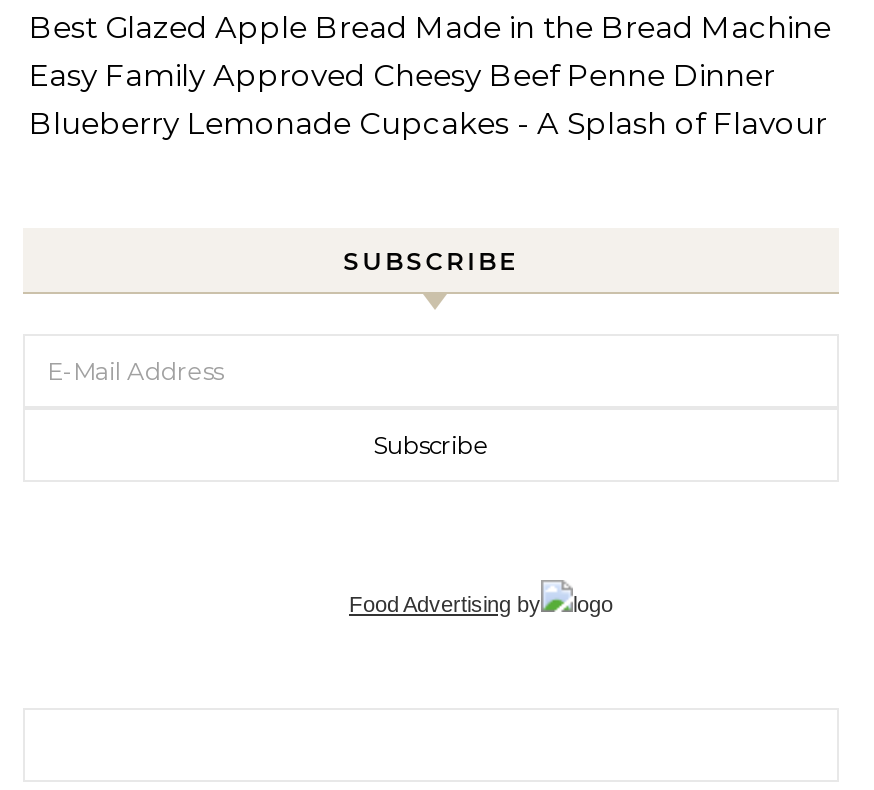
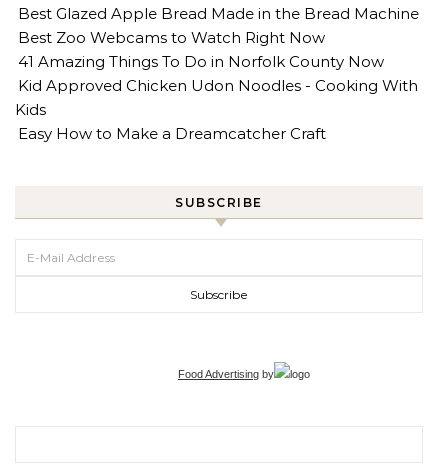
[29,56,827,142] Easy Family Approved Cheesy Beef Penne Dinner | Blueberry Lemonade Cupcakes - A Splash of Flavour -> [15,28,418,143] Best Zoo Webcams to Watch Right Now | 41 Amazing Things To Do in Norfolk County Now | Kid Approved Chicken Udon Noodles - Cooking With | Kids | Easy How to Make a Dreamcatcher Craft

